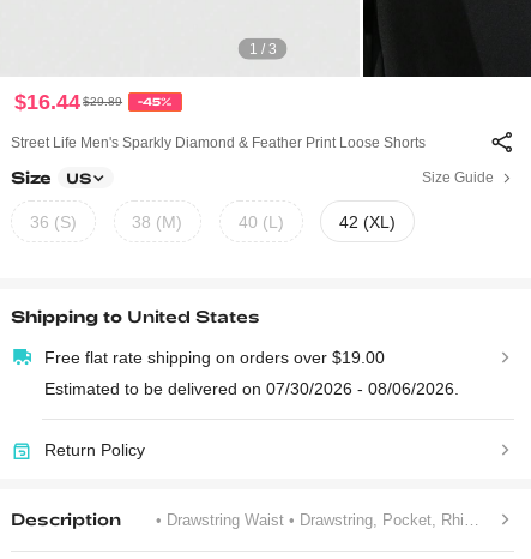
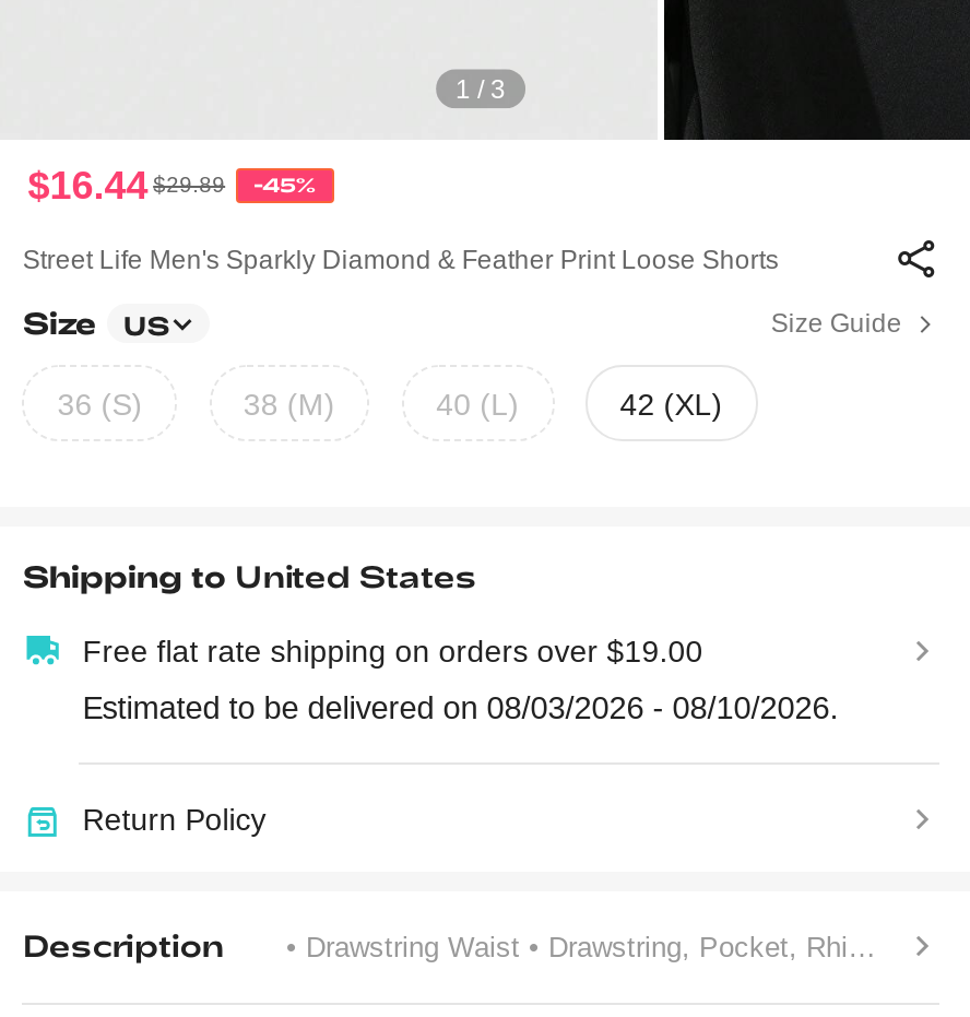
[44,379,459,398] Estimated to be delivered on 07/30/2026 - 08/06/2026. -> [82,690,838,725] Estimated to be delivered on 08/03/2026 - 08/10/2026.

